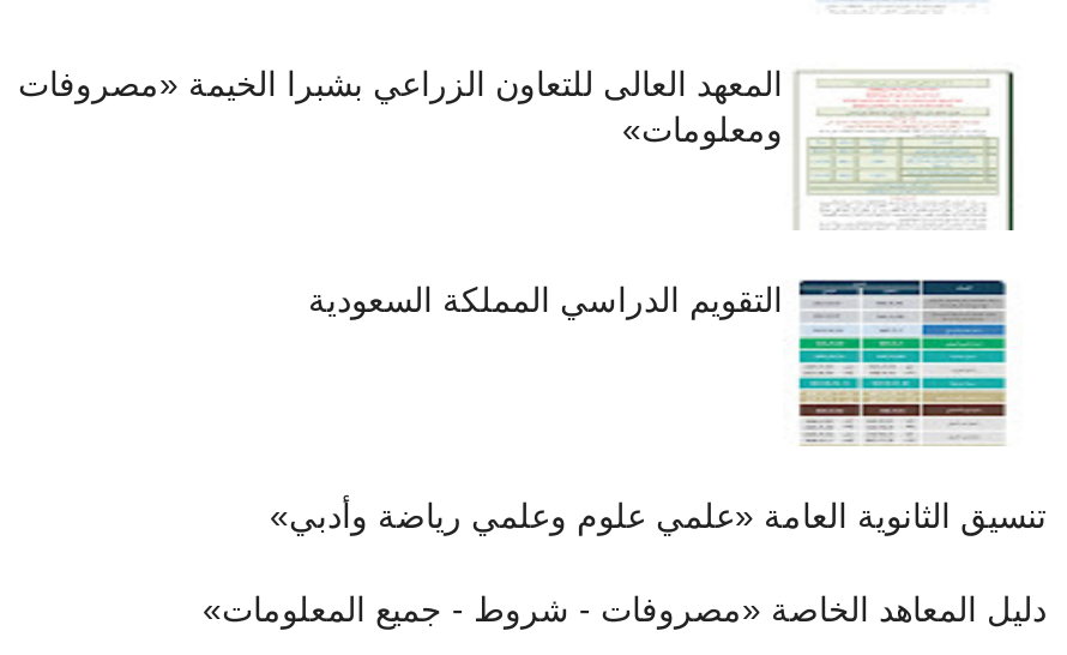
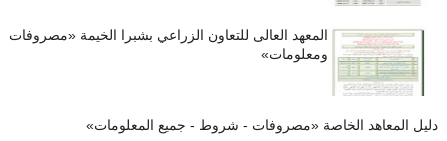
[308,276,1008,444] [image] | التقويم الدراسي المملكة السعودية -> none
[270,495,1047,534] تنسيق الثانوية العامة «علمي علوم وعلمي رياضة وأدبي» -> none

